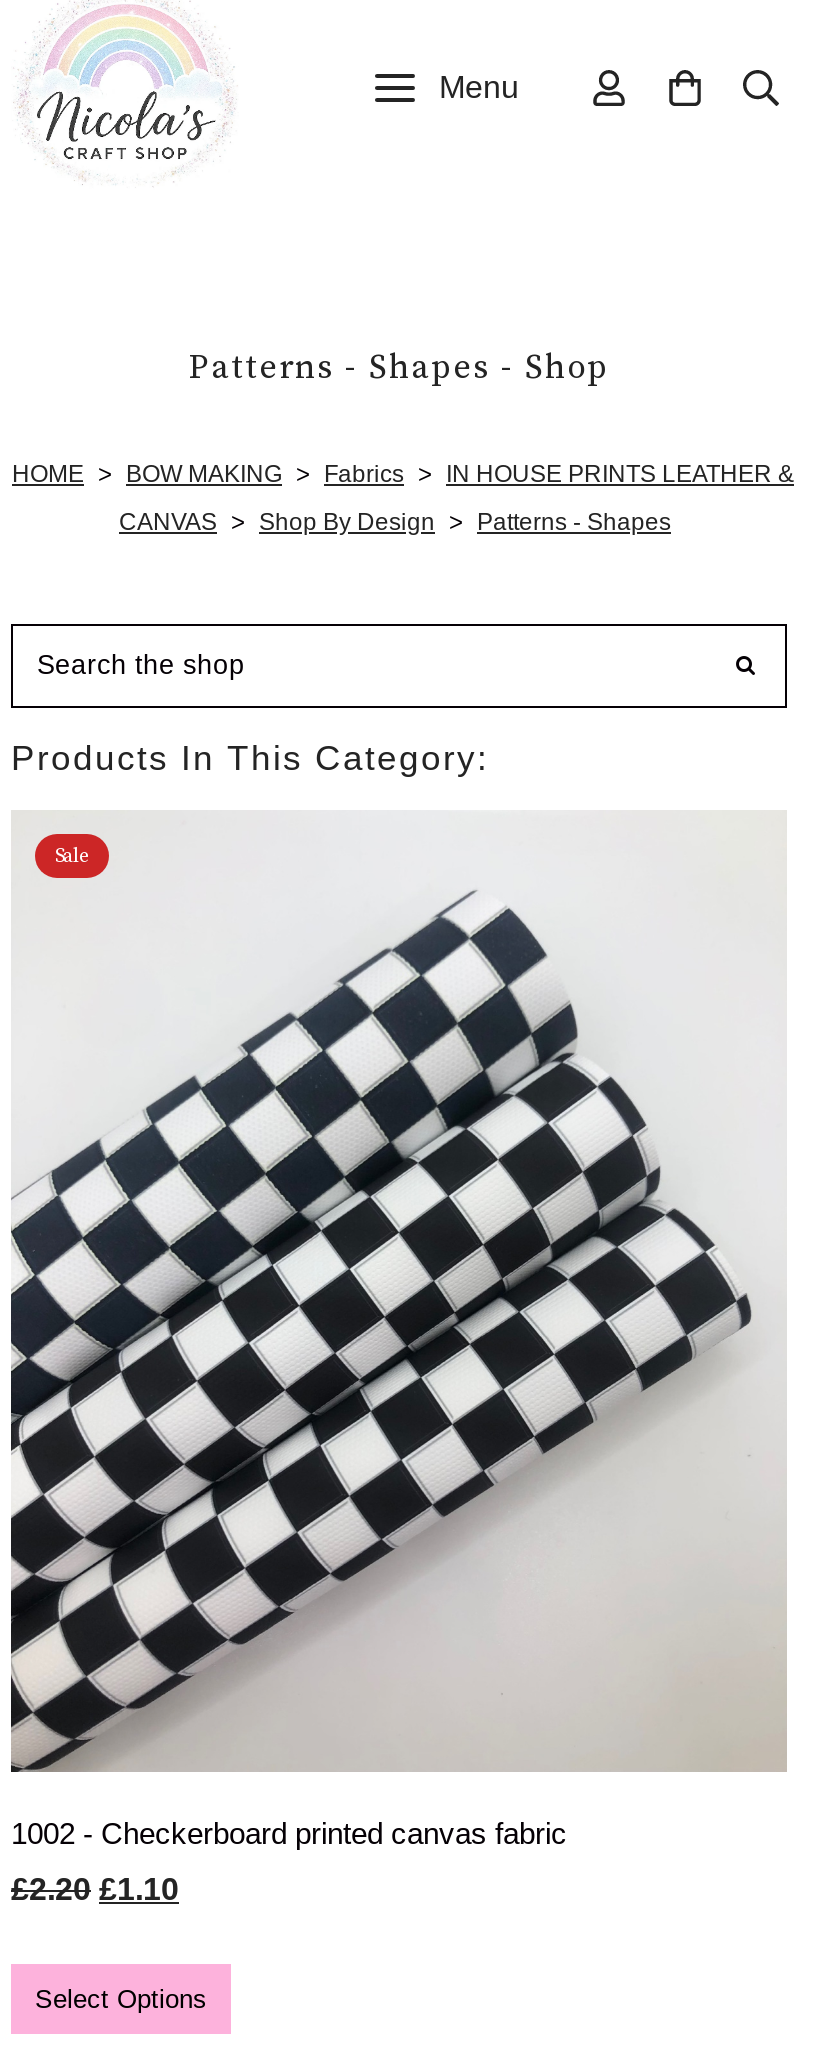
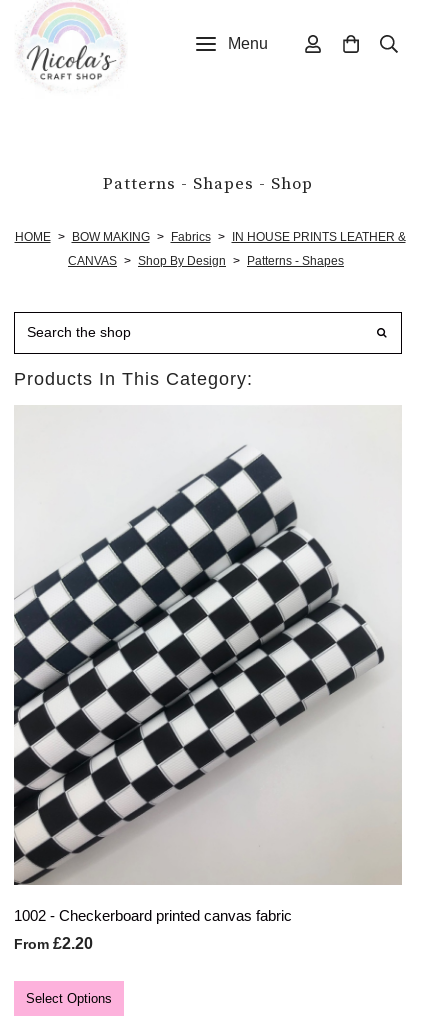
[55,844,89,868] Sale -> none
[11,1871,179,1905] £2.20 £1.10 -> [14,935,93,952] From £2.20

